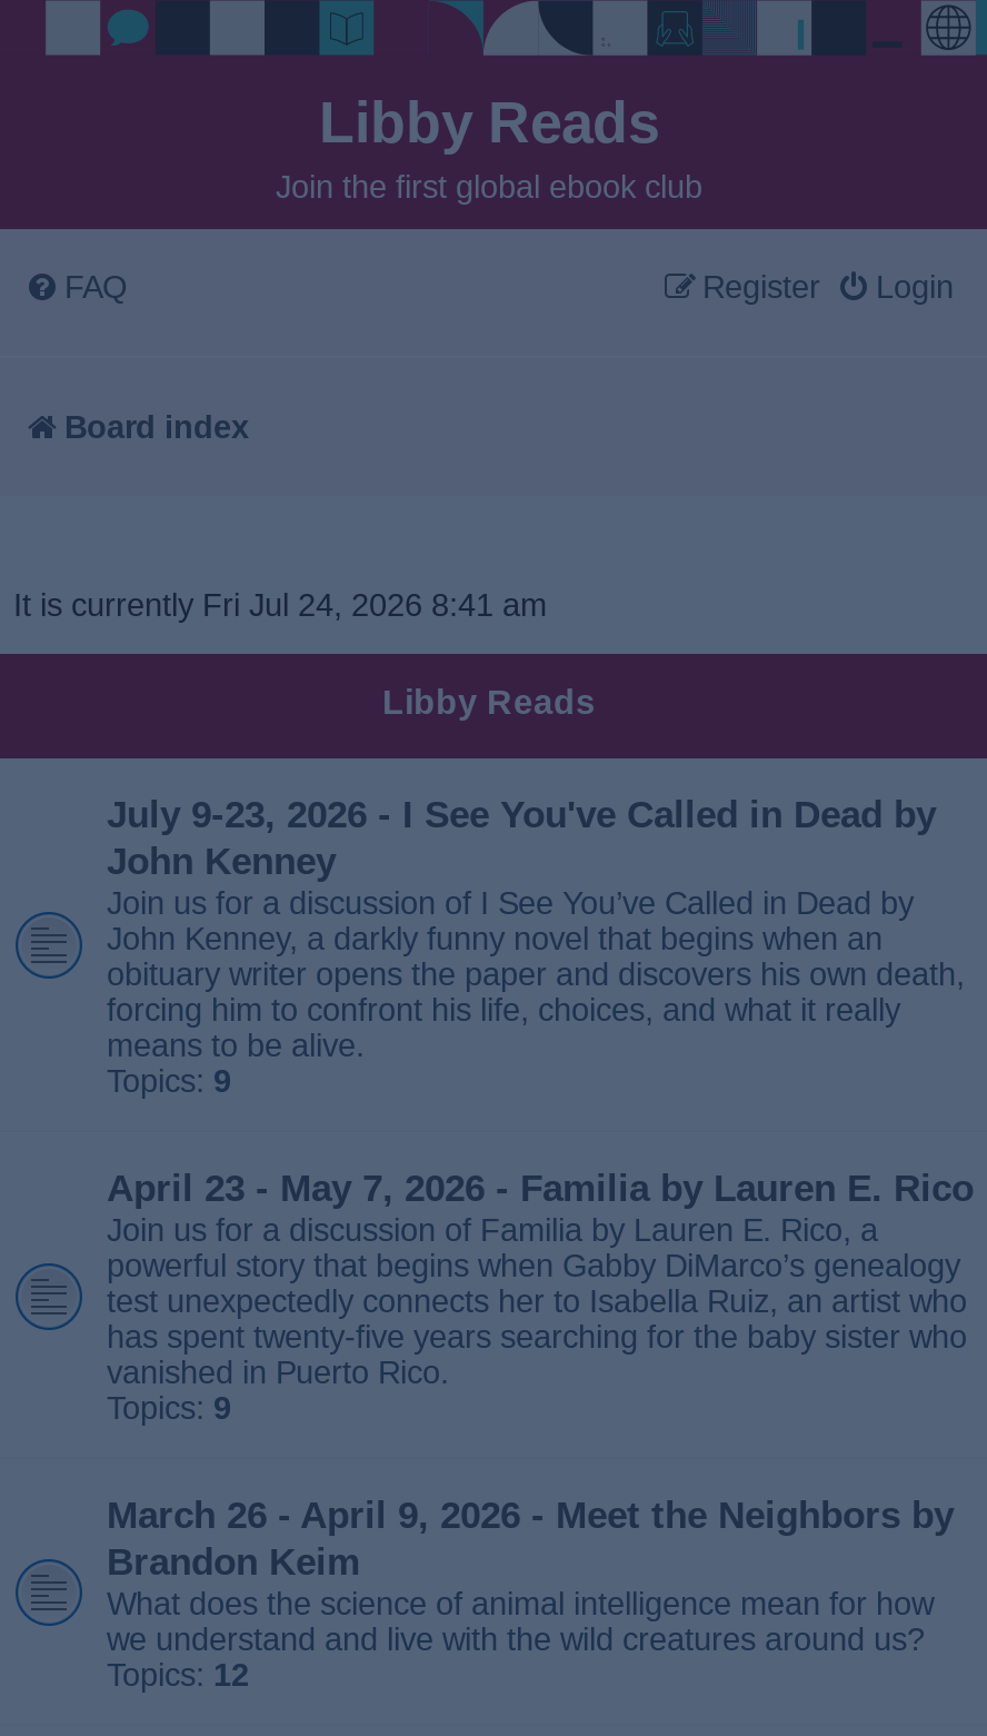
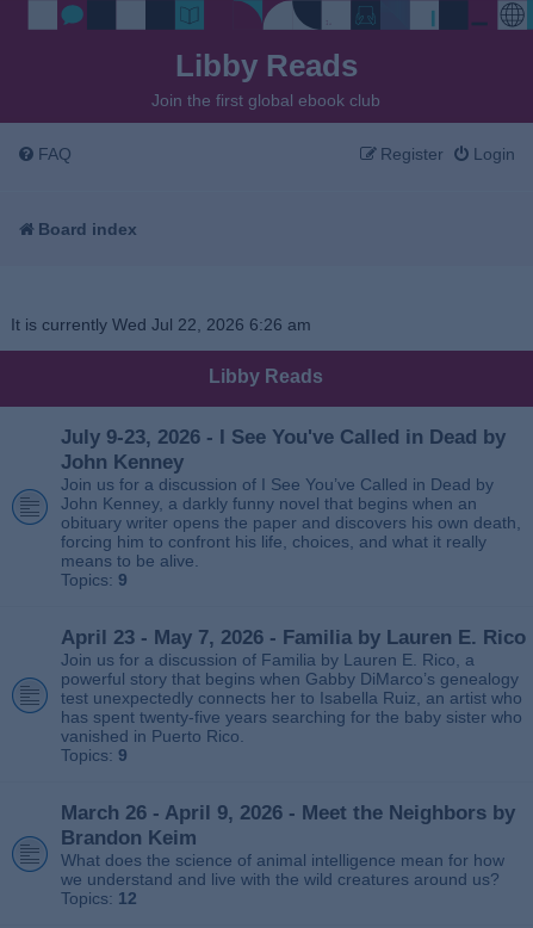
[13,587,547,623] It is currently Fri Jul 24, 2026 8:41 am -> [11,315,311,334] It is currently Wed Jul 22, 2026 6:26 am

